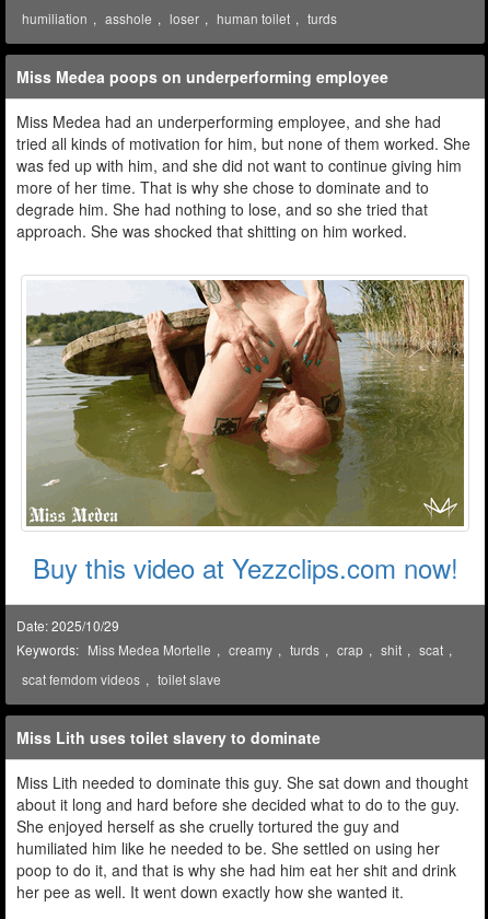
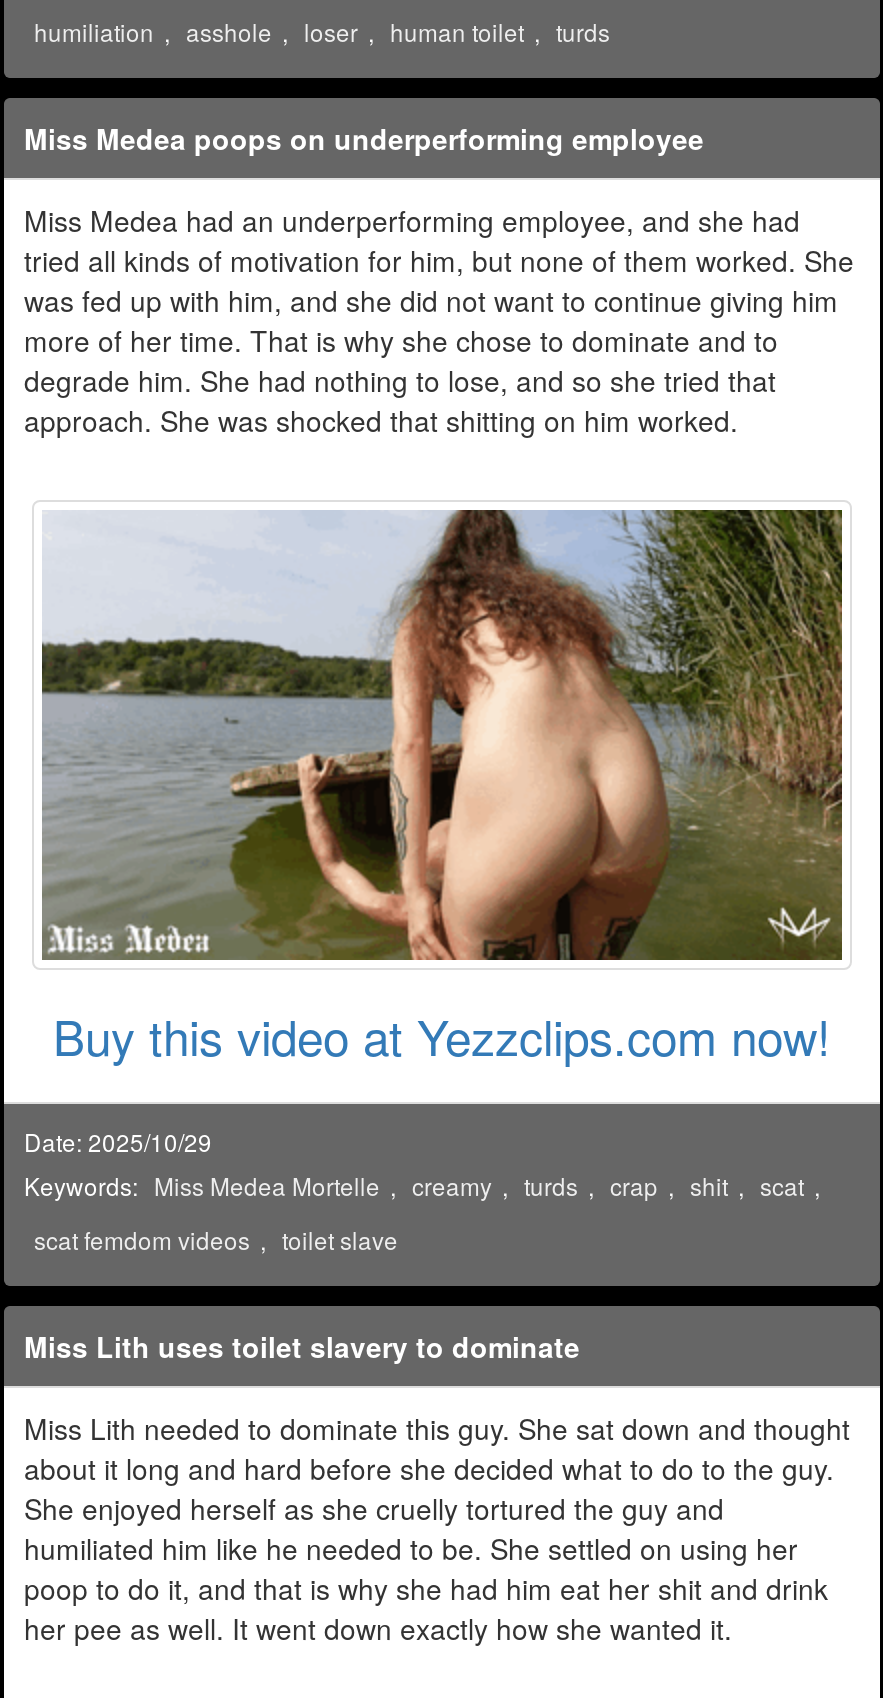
[25,279,465,526] [image] -> [42,508,844,960] [image]

